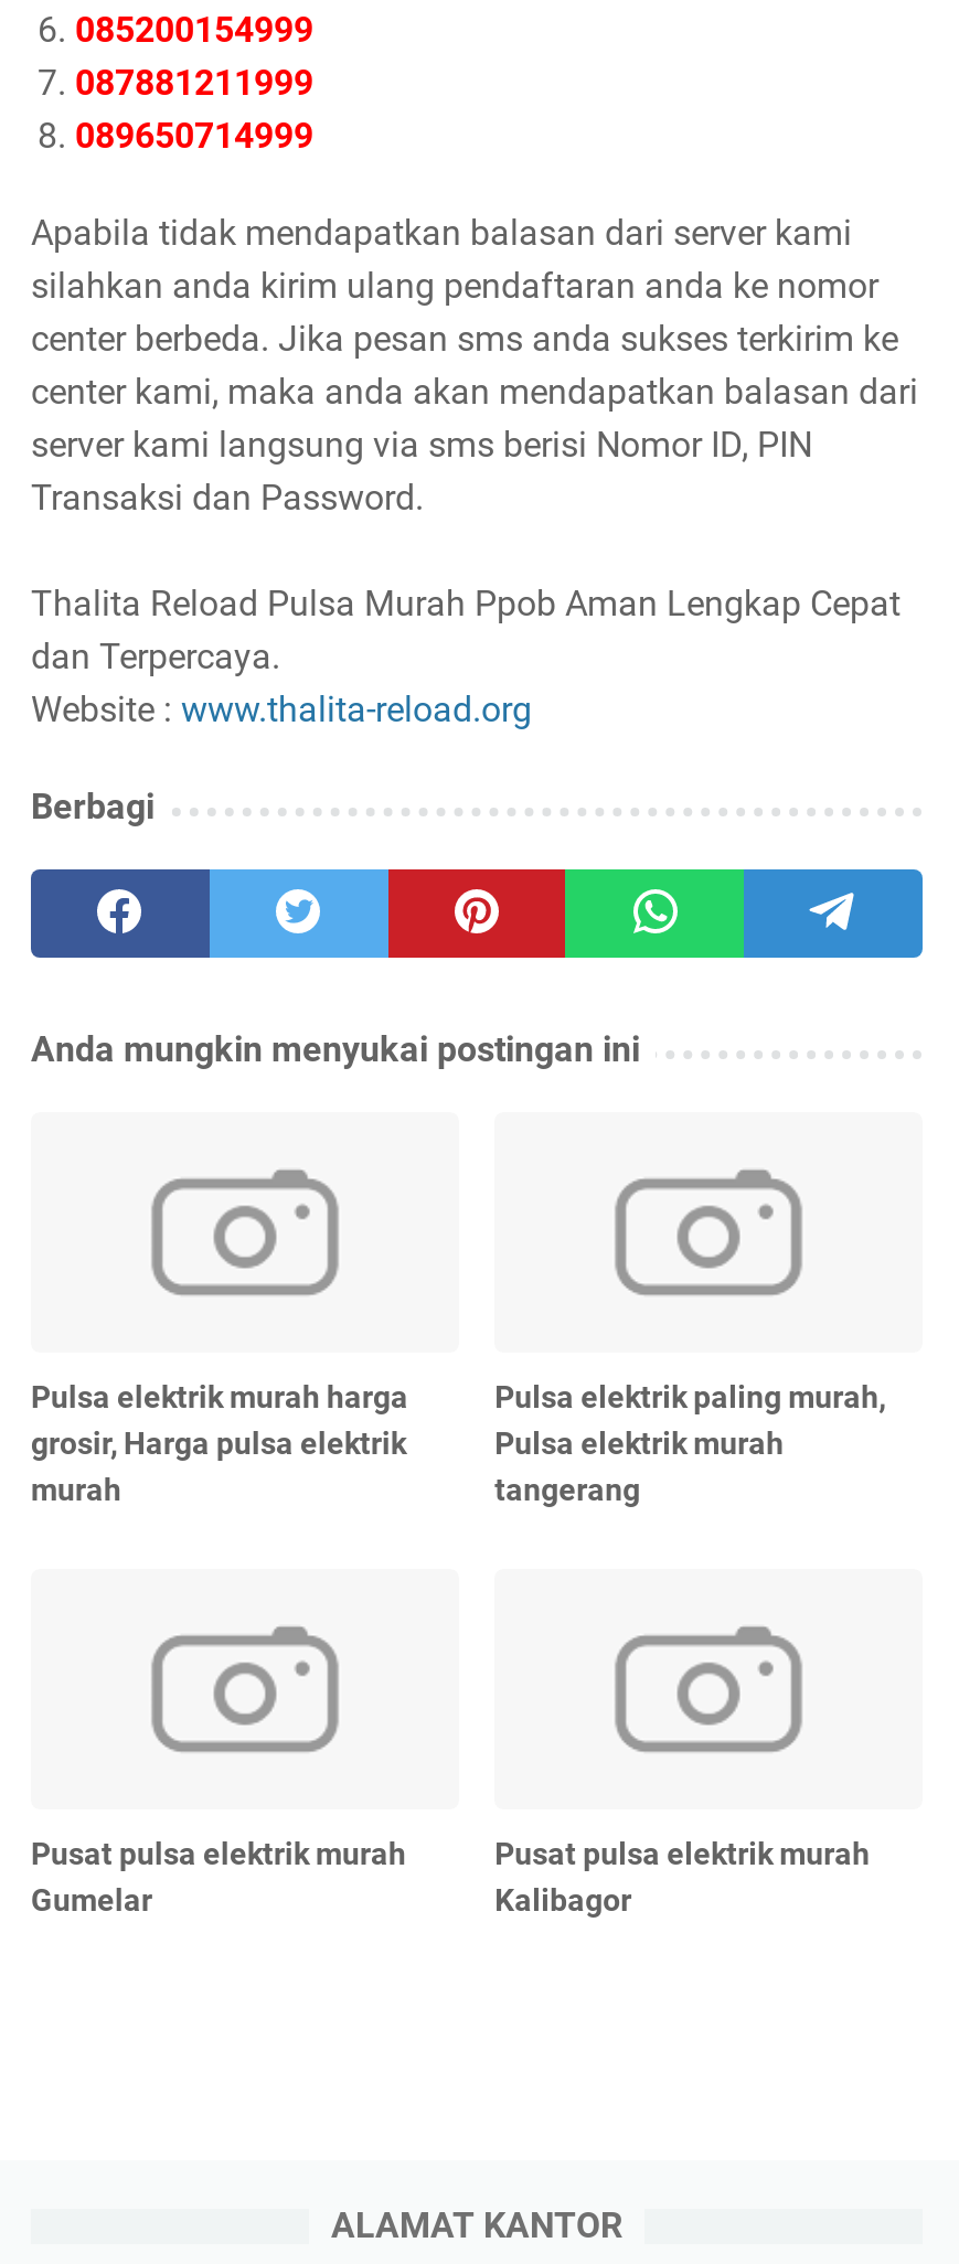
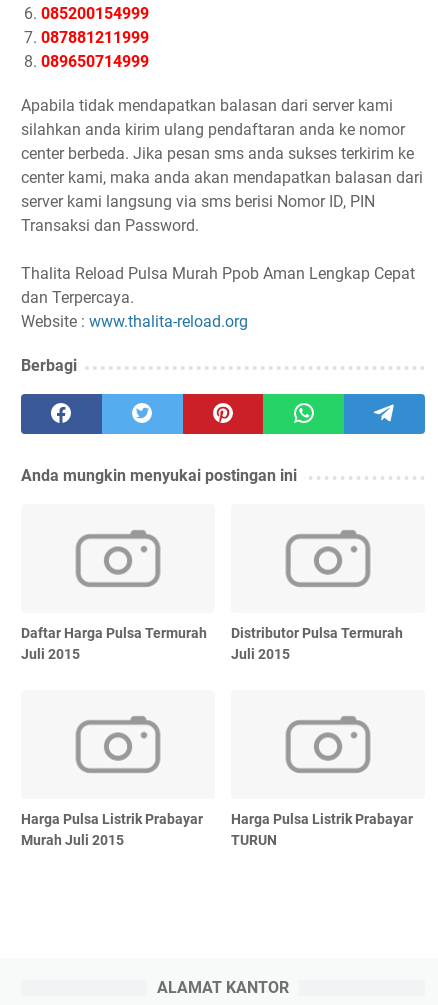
[31,1378,408,1506] Pulsa elektrik murah harga | grosir, Harga pulsa elektrik | murah -> [21,625,207,662] Daftar Harga Pulsa Termurah | Juli 2015
[495,1378,885,1506] Pulsa elektrik paling murah, | Pulsa elektrik murah | tangerang -> [231,625,403,662] Distributor Pulsa Termurah | Juli 2015
[31,1835,406,1917] Pusat pulsa elektrik murah | Gumelar -> [21,811,203,848] Harga Pulsa Listrik Prabayar | Murah Juli 2015
[495,1835,870,1917] Pusat pulsa elektrik murah | Kalibagor -> [231,811,413,848] Harga Pulsa Listrik Prabayar | TURUN

